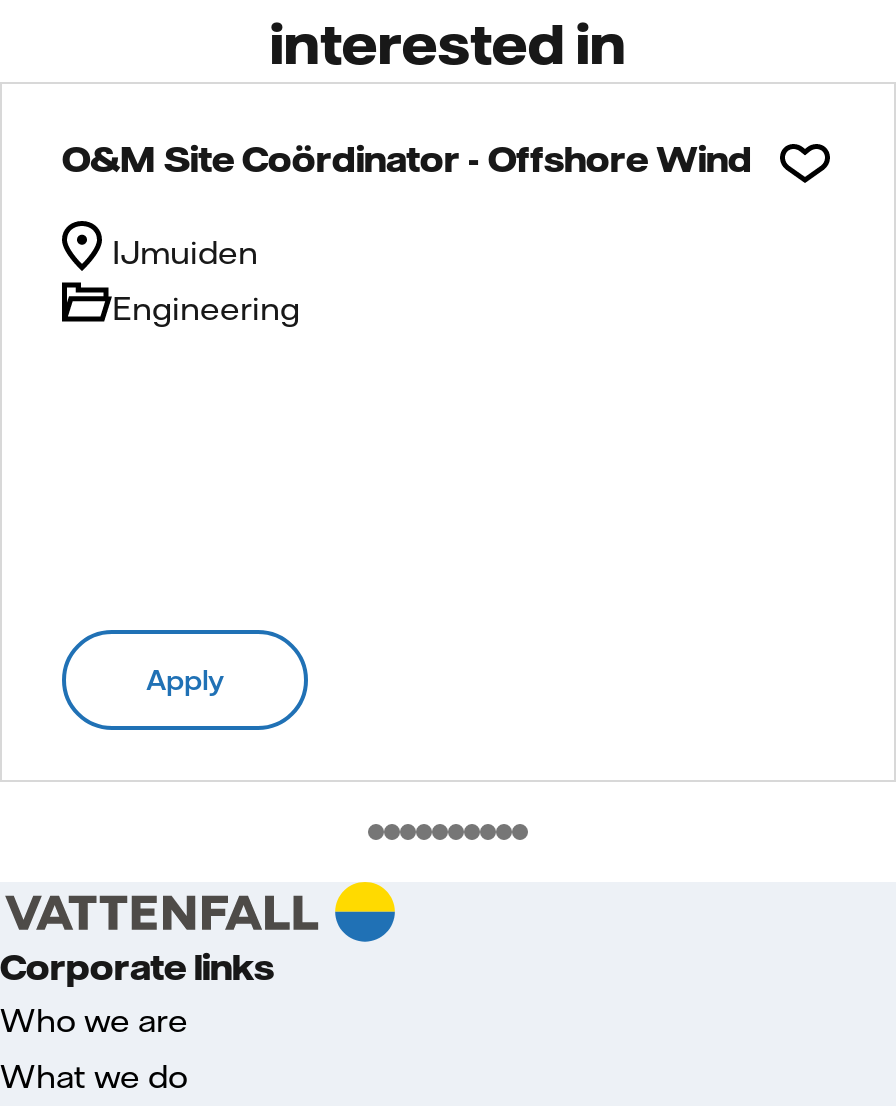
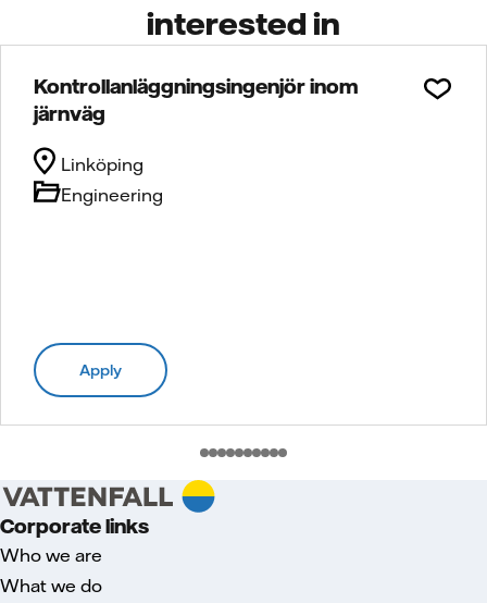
[62,135,752,179] O&M Site Coördinator - Offshore Wind -> [34,74,358,125] Kontrollanläggningsingenjör inom | järnväg
[112,231,258,271] IJmuiden -> [61,153,143,175] Linköping
moved [112,287,300,327] -> [61,184,163,205]: Engineering

